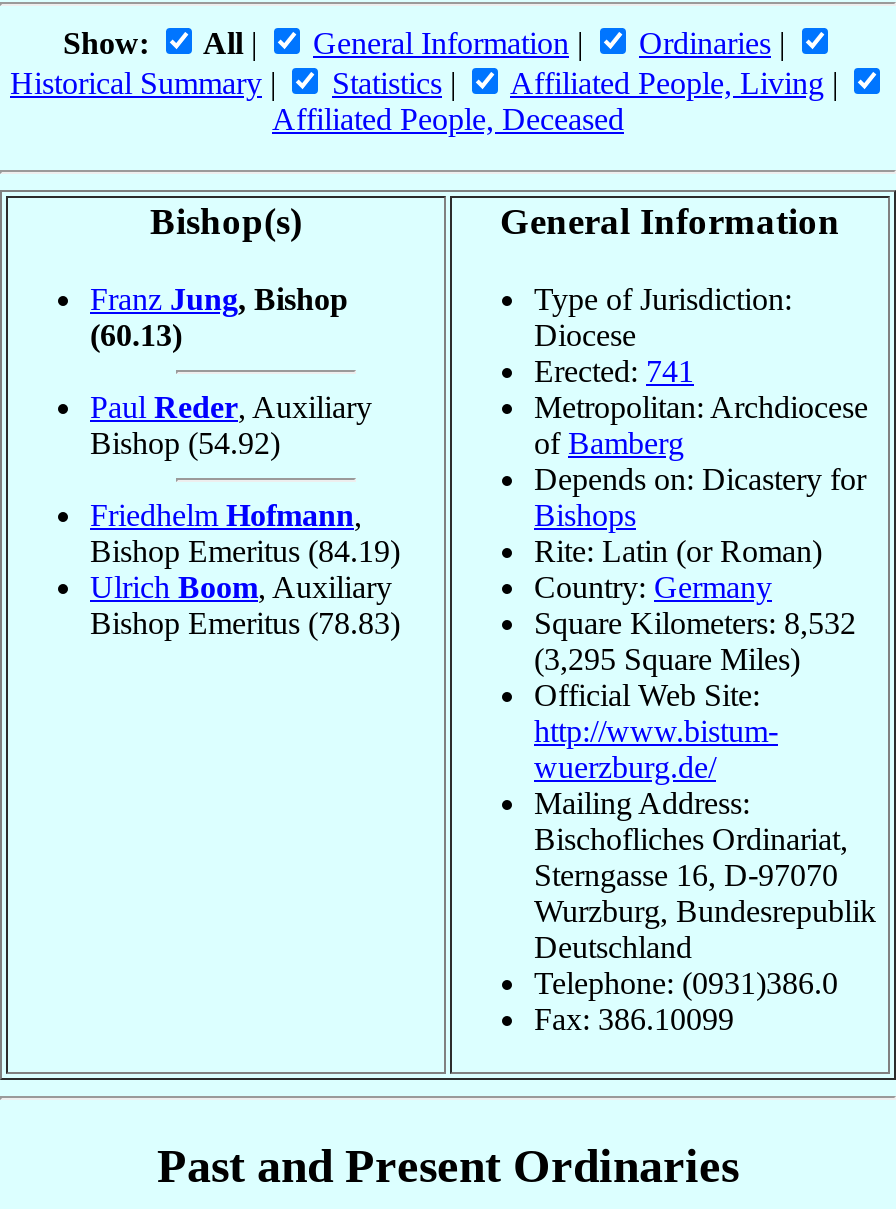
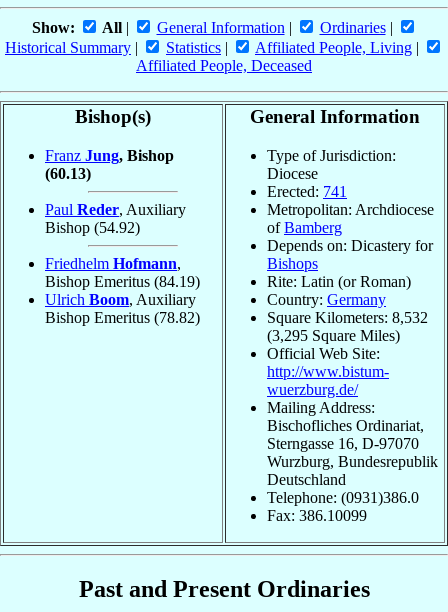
[90,606,400,640] Bishop Emeritus (78.83) -> [45,309,200,326] Bishop Emeritus (78.82)

